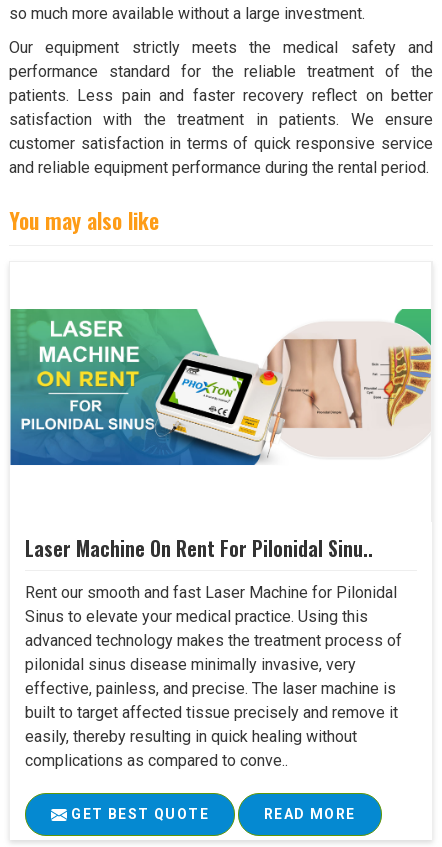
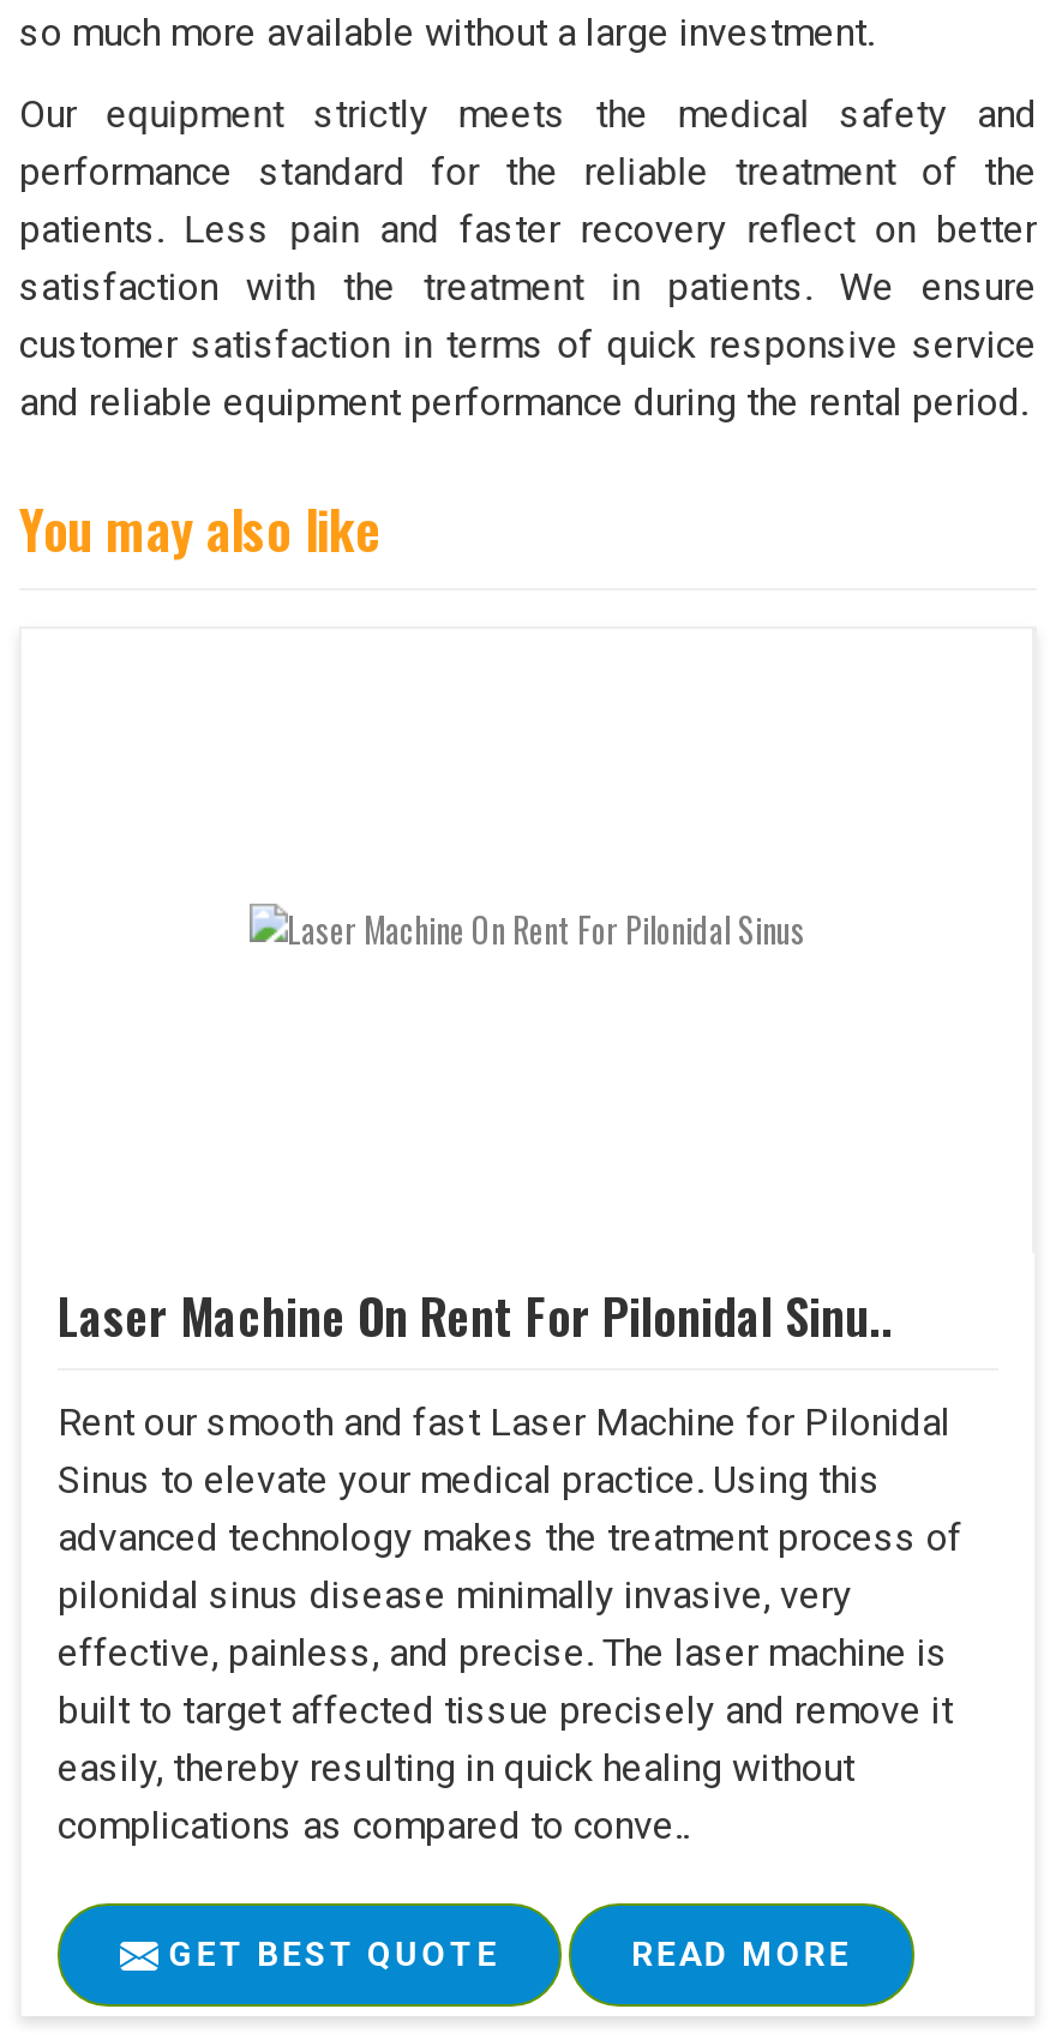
[9,308,432,466] [image] -> none

